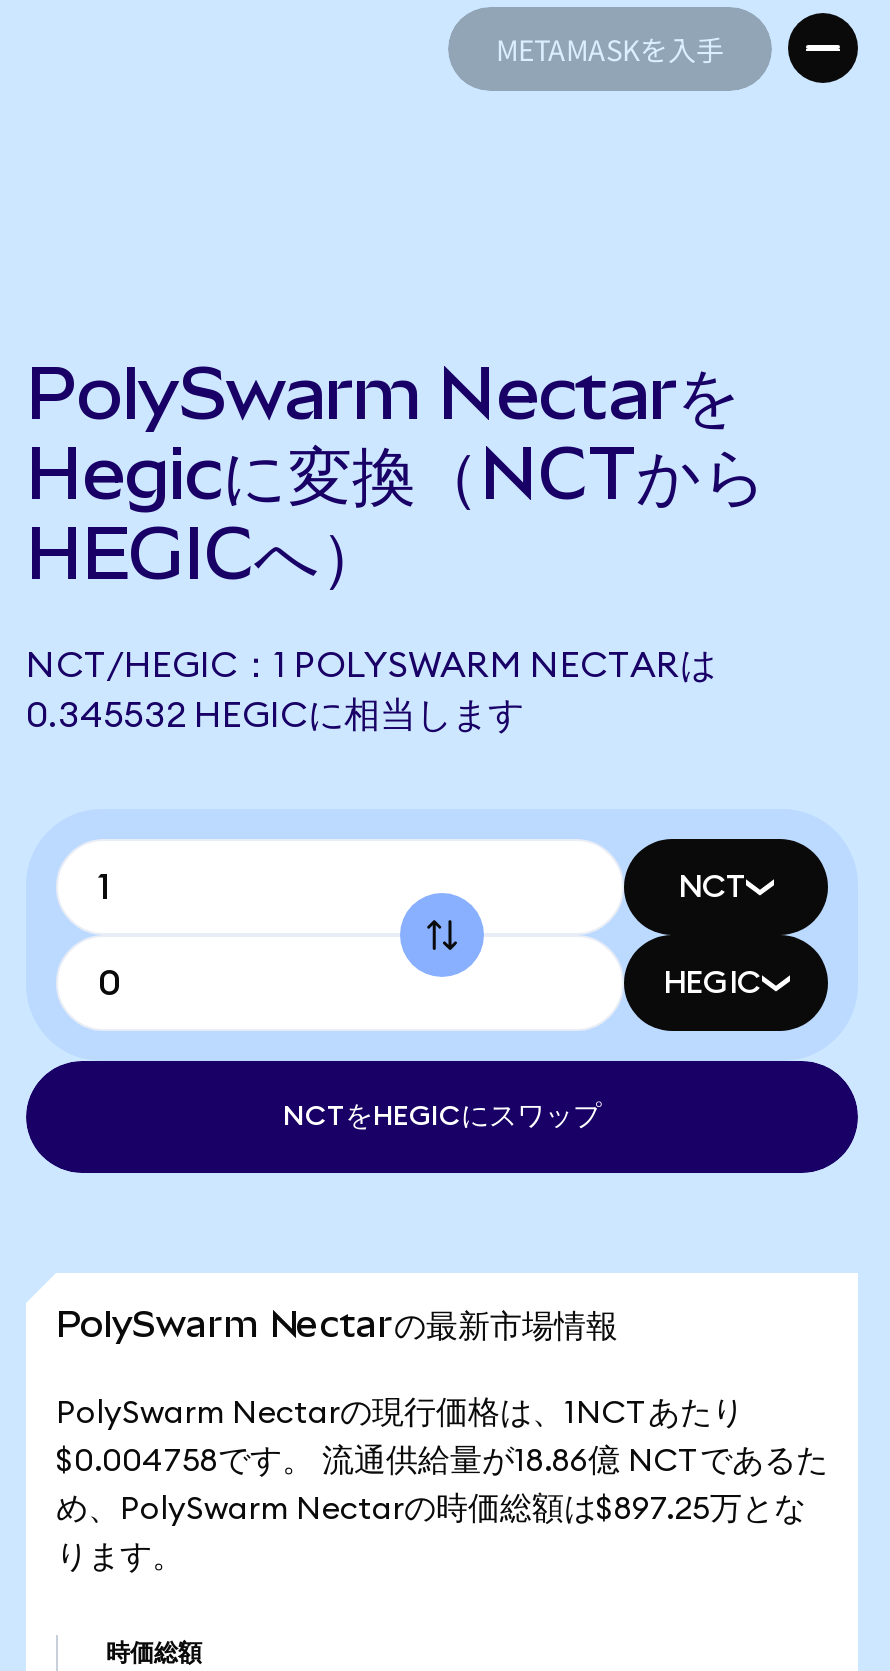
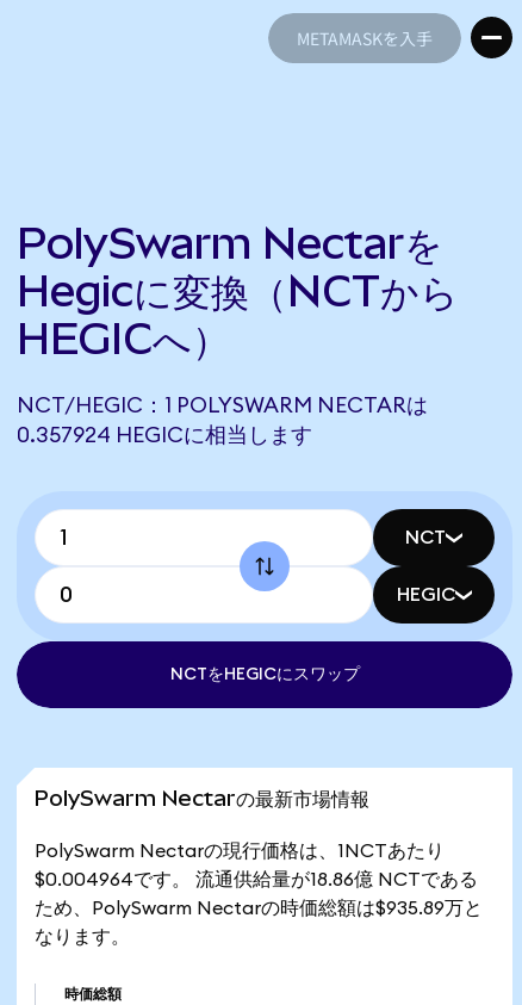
[26,697,524,733] 0.345532 HEGICに相当します -> [17,424,312,446] 0.357924 HEGICに相当します
[56,1445,828,1477] $0.004758です。 流通供給量が18.86億 NCTであるた -> [35,870,478,889] $0.004964です。 流通供給量が18.86億 NCTである
[56,1493,806,1525] め、PolySwarm Nectarの時価総額は$897.25万とな -> [35,899,483,918] ため、PolySwarm Nectarの時価総額は$935.89万と
[56,1541,184,1573] ります。 -> [35,928,130,947] なります。

